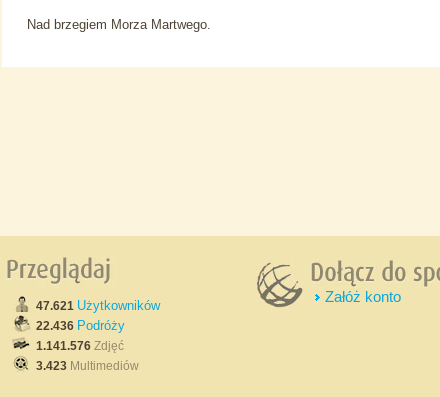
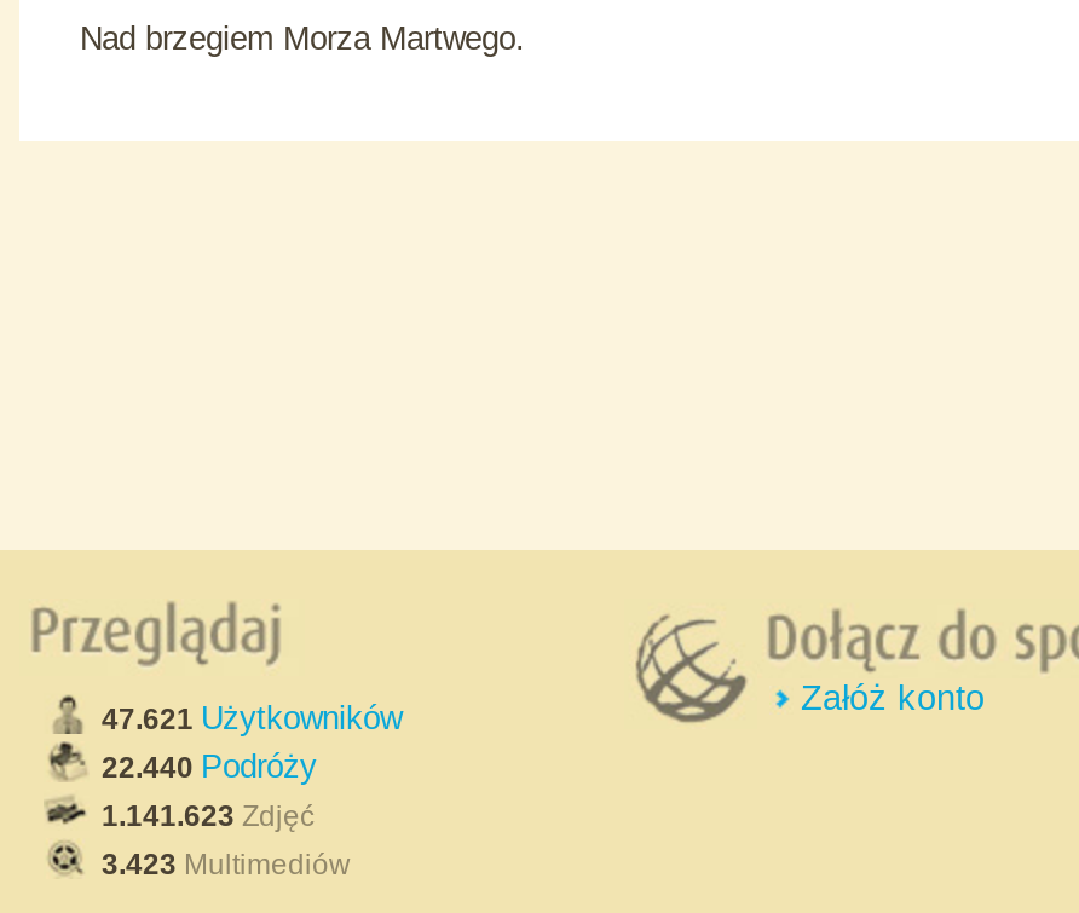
[36,318,125,333] 22.436 Podróży -> [102,749,317,785] 22.440 Podróży
[36,339,124,353] 1.141.576 Zdjęć -> [102,799,315,833] 1.141.623 Zdjęć

